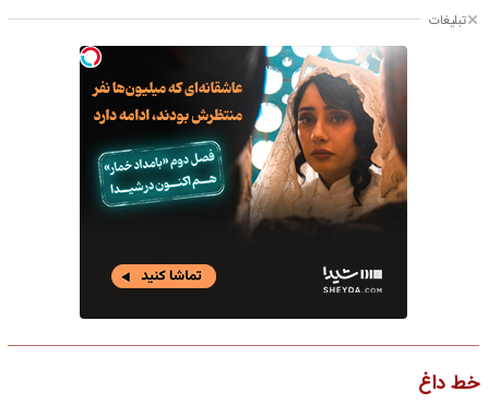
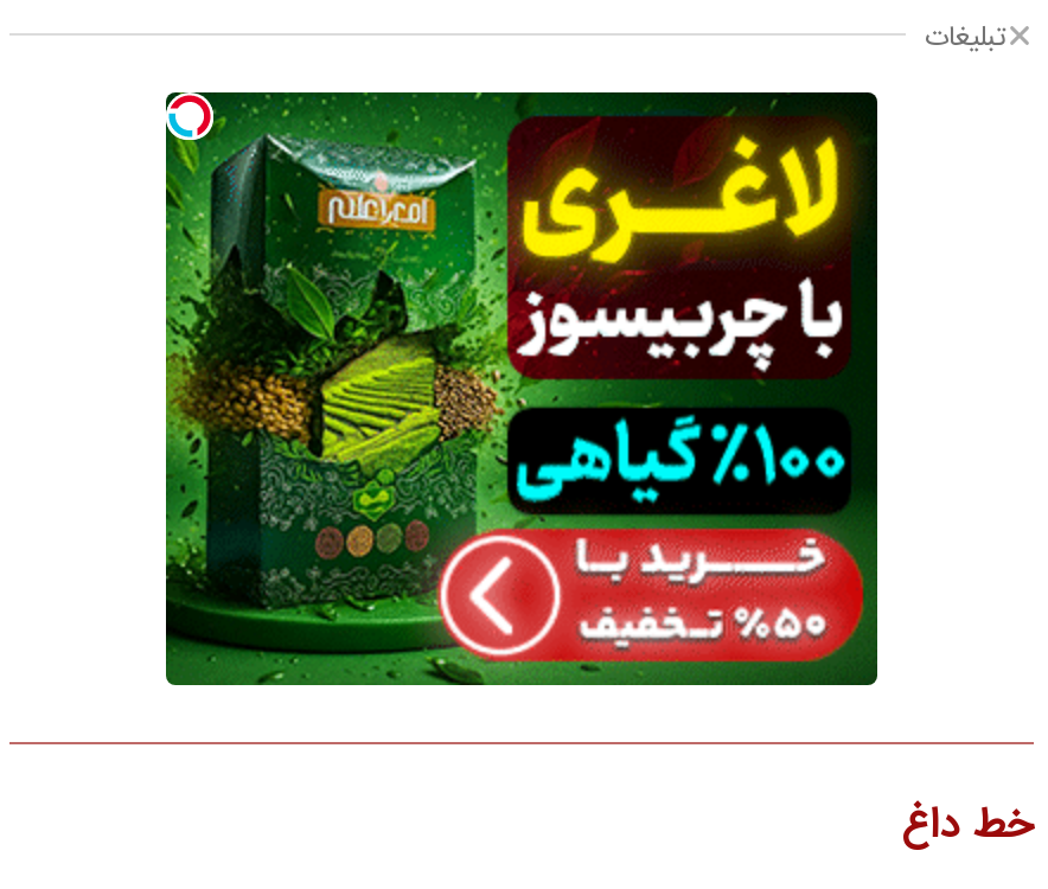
[79,45,408,320] [image] -> [164,90,880,687] [image]

